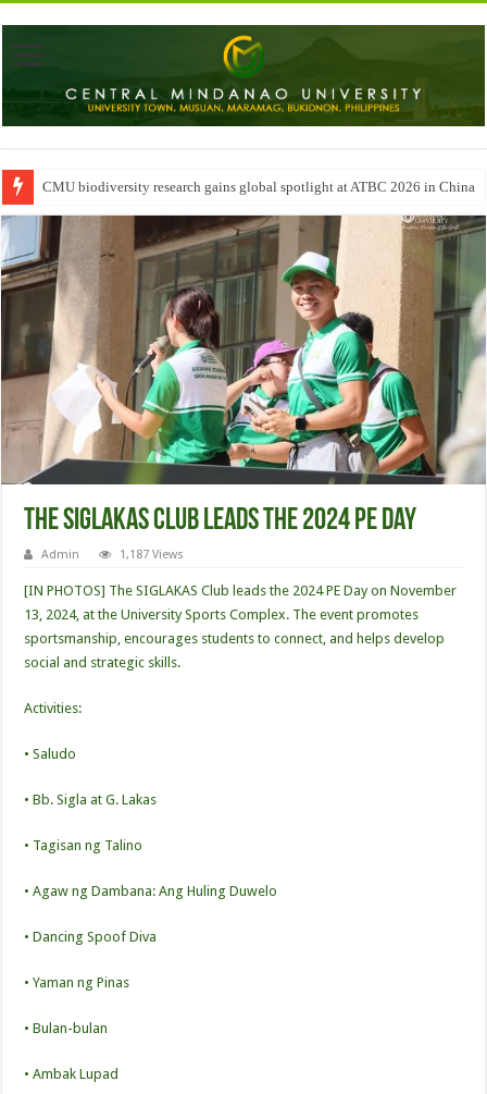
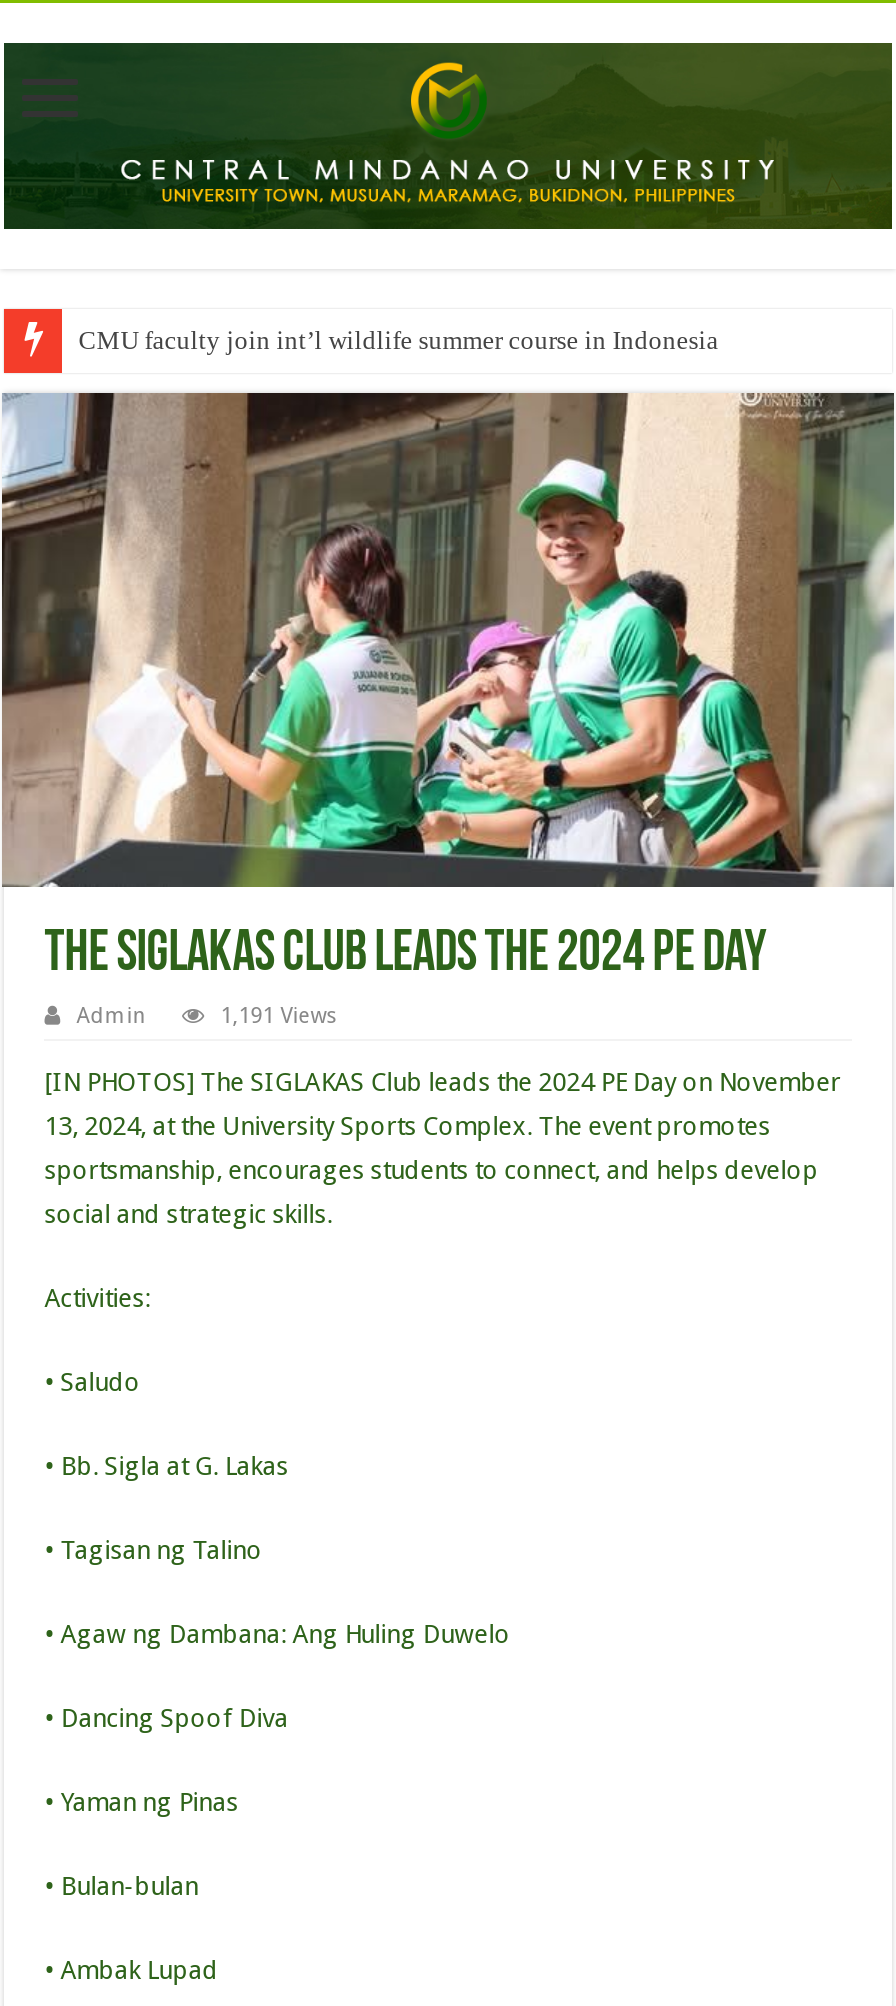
[43,178,475,194] CMU biodiversity research gains global spotlight at ATBC 2026 in China -> [78,324,718,354] CMU faculty join int’l wildlife summer course in Indonesia
[120,548,184,562] 1,187 Views -> [220,1004,338,1030] 1,191 Views

